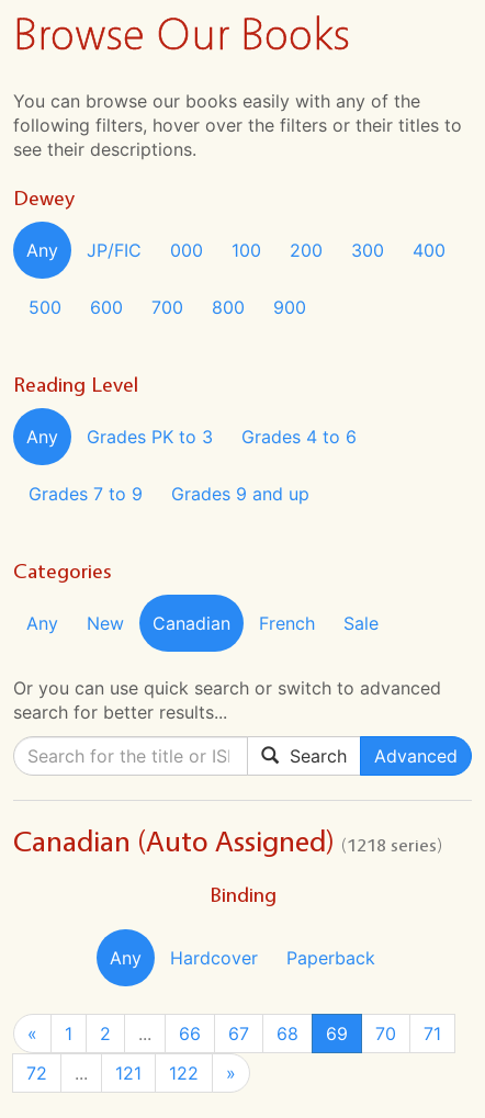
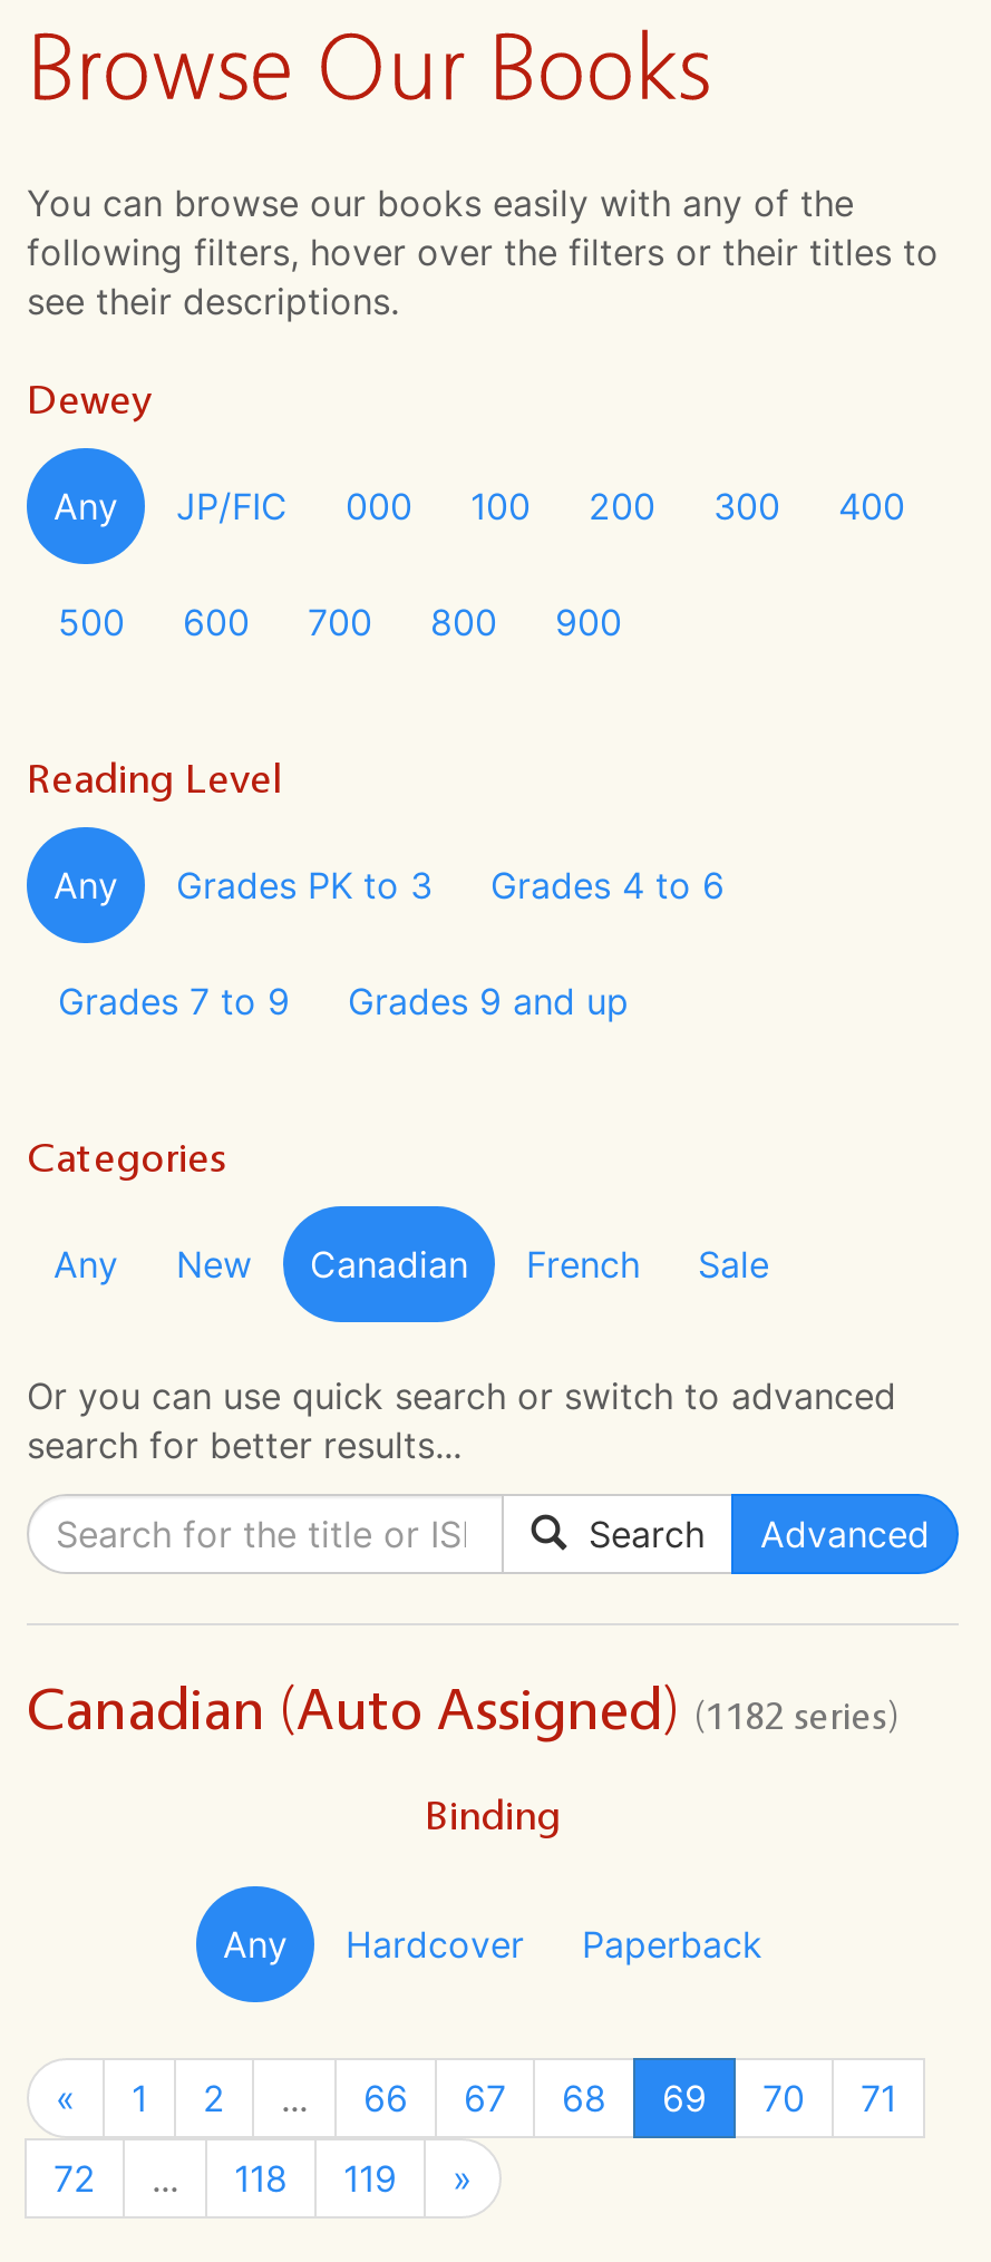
[13,824,442,859] Canadian (Auto Assigned) (1218 series) -> [27,1672,898,1744] Canadian (Auto Assigned) (1182 series)
[115,1062,142,1084] 121 -> [234,2156,288,2201] 118
[169,1062,199,1084] 122 -> [343,2156,397,2201] 119

